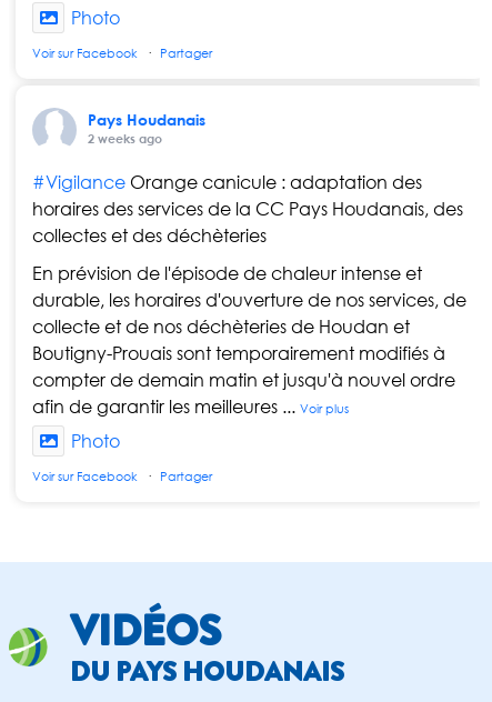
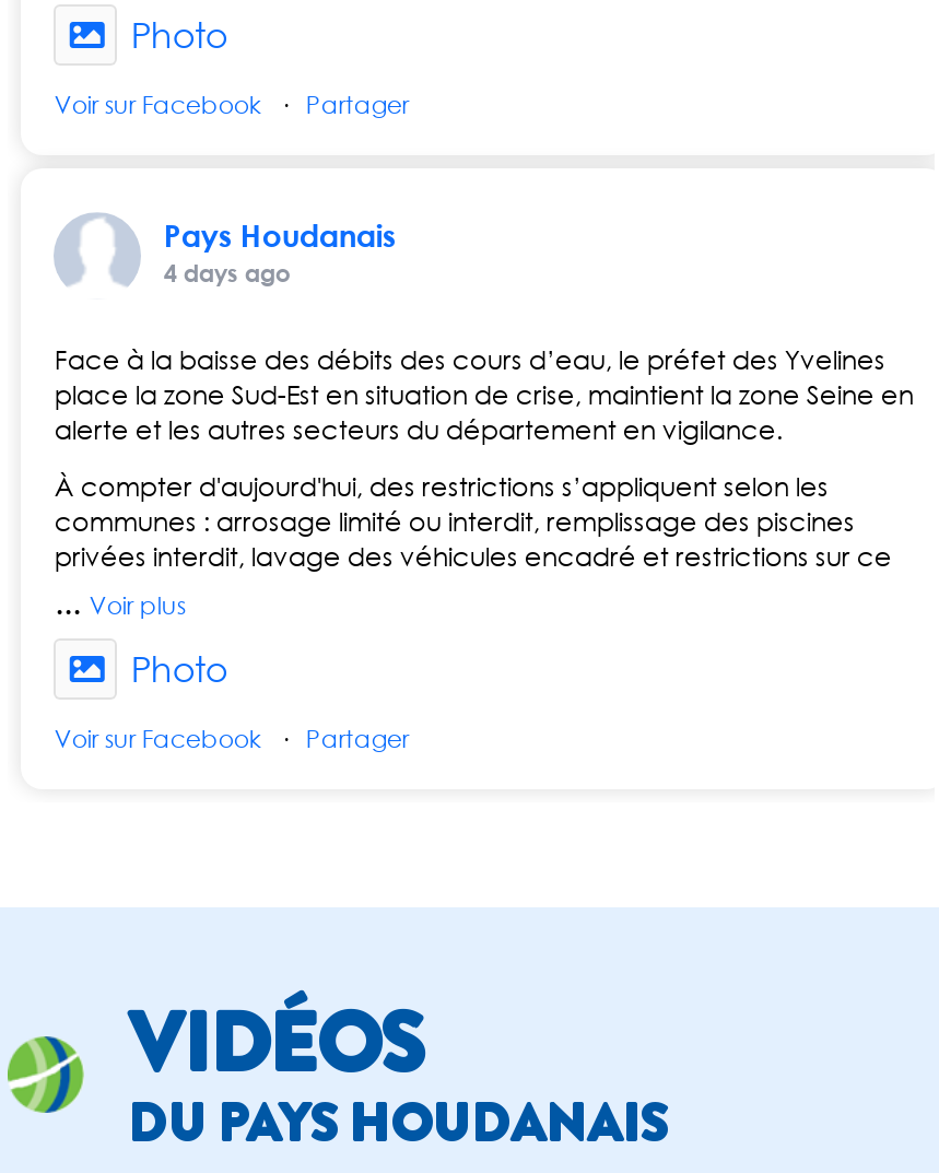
[88,131,163,145] 2 weeks ago -> [164,257,291,286] 4 days ago
[33,171,464,246] #Vigilance Orange canicule : adaptation des | horaires des services de la CC Pays Houdanais, des | collectes et des déchèteries -> [54,342,914,445] Face à la baisse des débits des cours d’eau, le préfet des Yvelines | place la zone Sud-Est en situation de crise, maintient la zone Seine en | alerte et les autres secteurs du département en vigilance.
[33,262,467,417] En prévision de l'épisode de chaleur intense et | durable, les horaires d'ouverture de nos services, de | collecte et de nos déchèteries de Houdan et | Boutigny-Prouais sont temporairement modifiés à | compter de demain matin et jusqu'à nouvel ordre | afin de garantir les meilleures... Voir plus -> [54,469,892,622] À compter d'aujourd'hui, des restrictions s’appliquent selon les | communes : arrosage limité ou interdit, remplissage des piscines | privées interdit, lavage des véhicules encadré et restrictions sur ce | ... Voir plus

